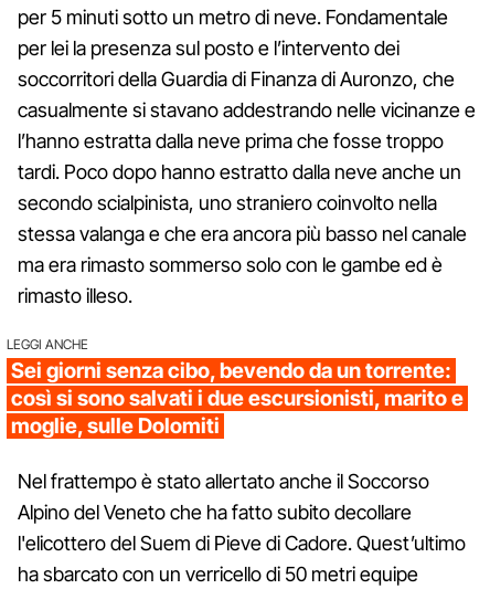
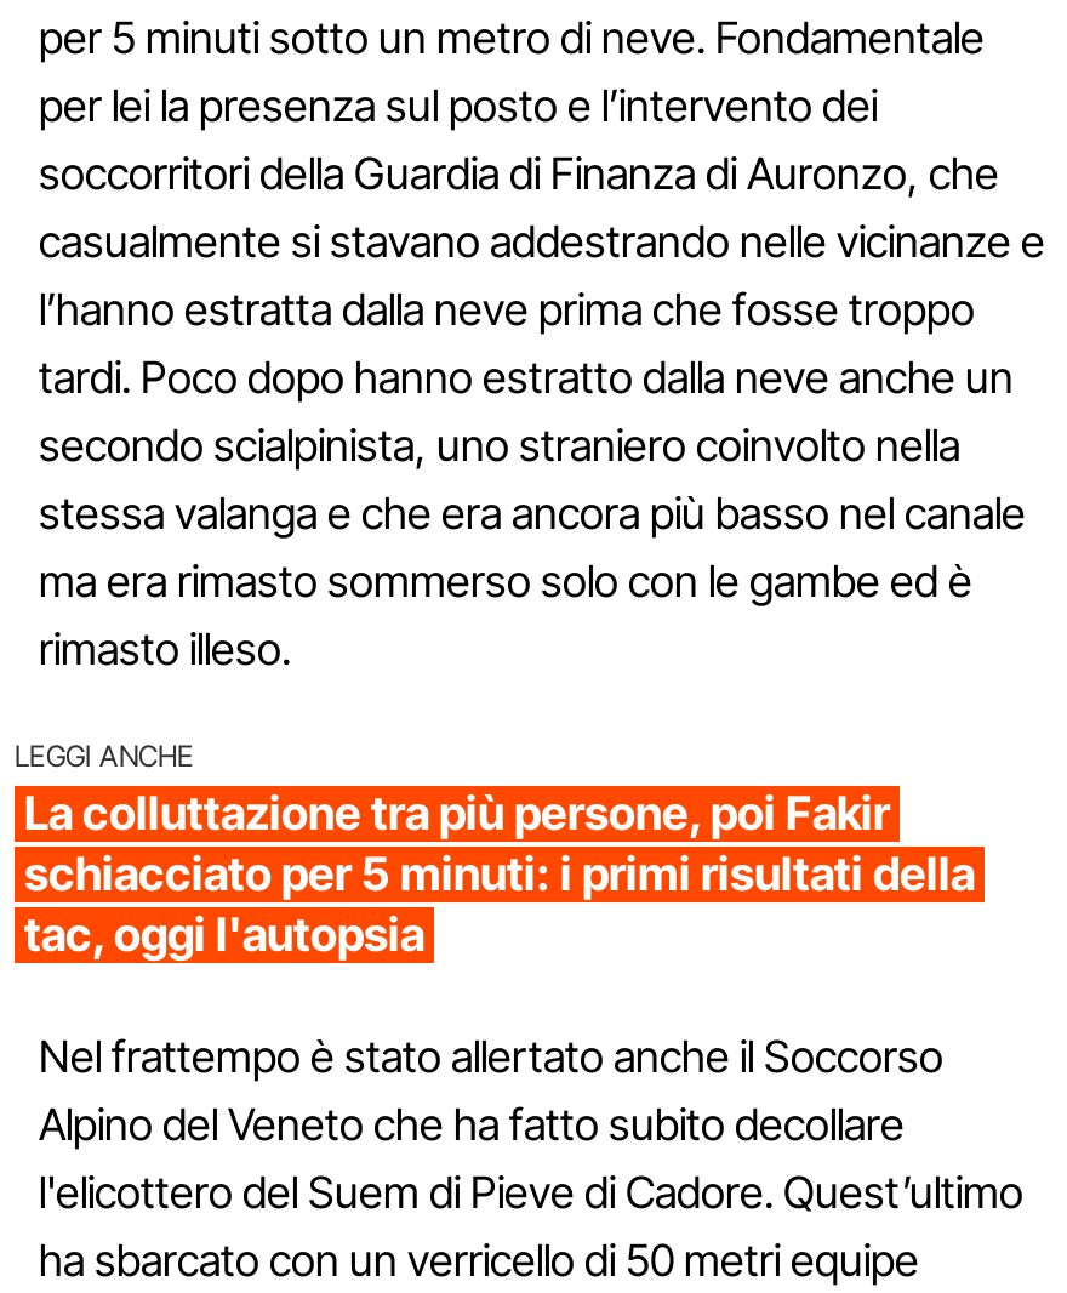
[11,357,464,438] Sei giorni senza cibo, bevendo da un torrente: | così si sono salvati i due escursionisti, marito e | moglie, sulle Dolomiti -> [24,785,975,962] La colluttazione tra più persone, poi Fakir | schiacciato per 5 minuti: i primi risultati della | tac, oggi l'autopsia

